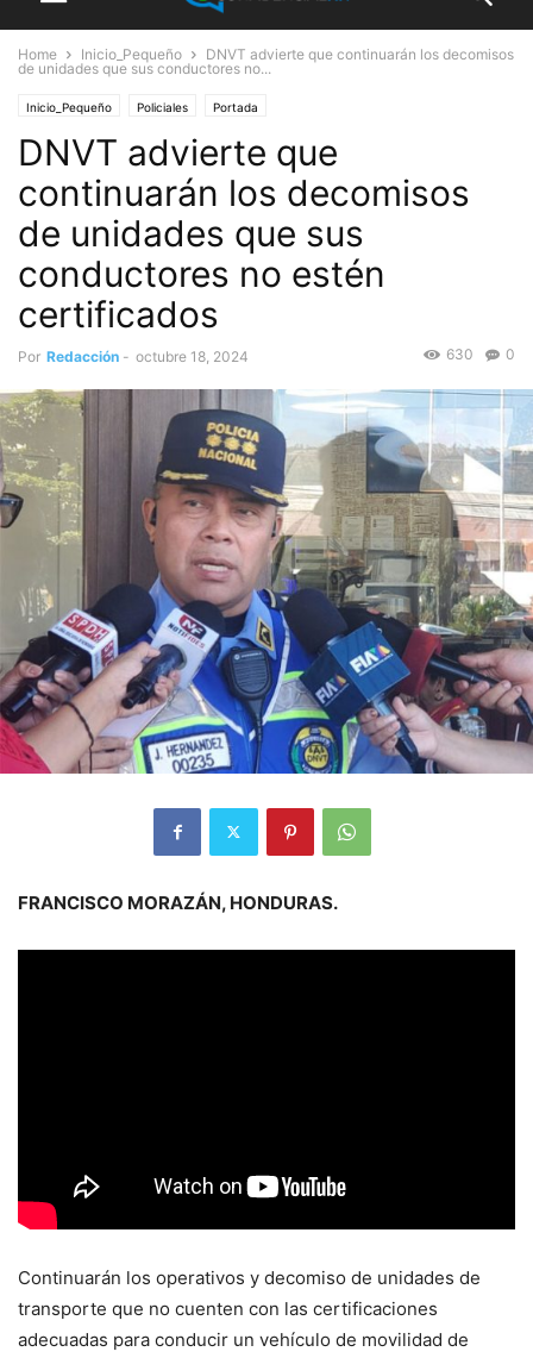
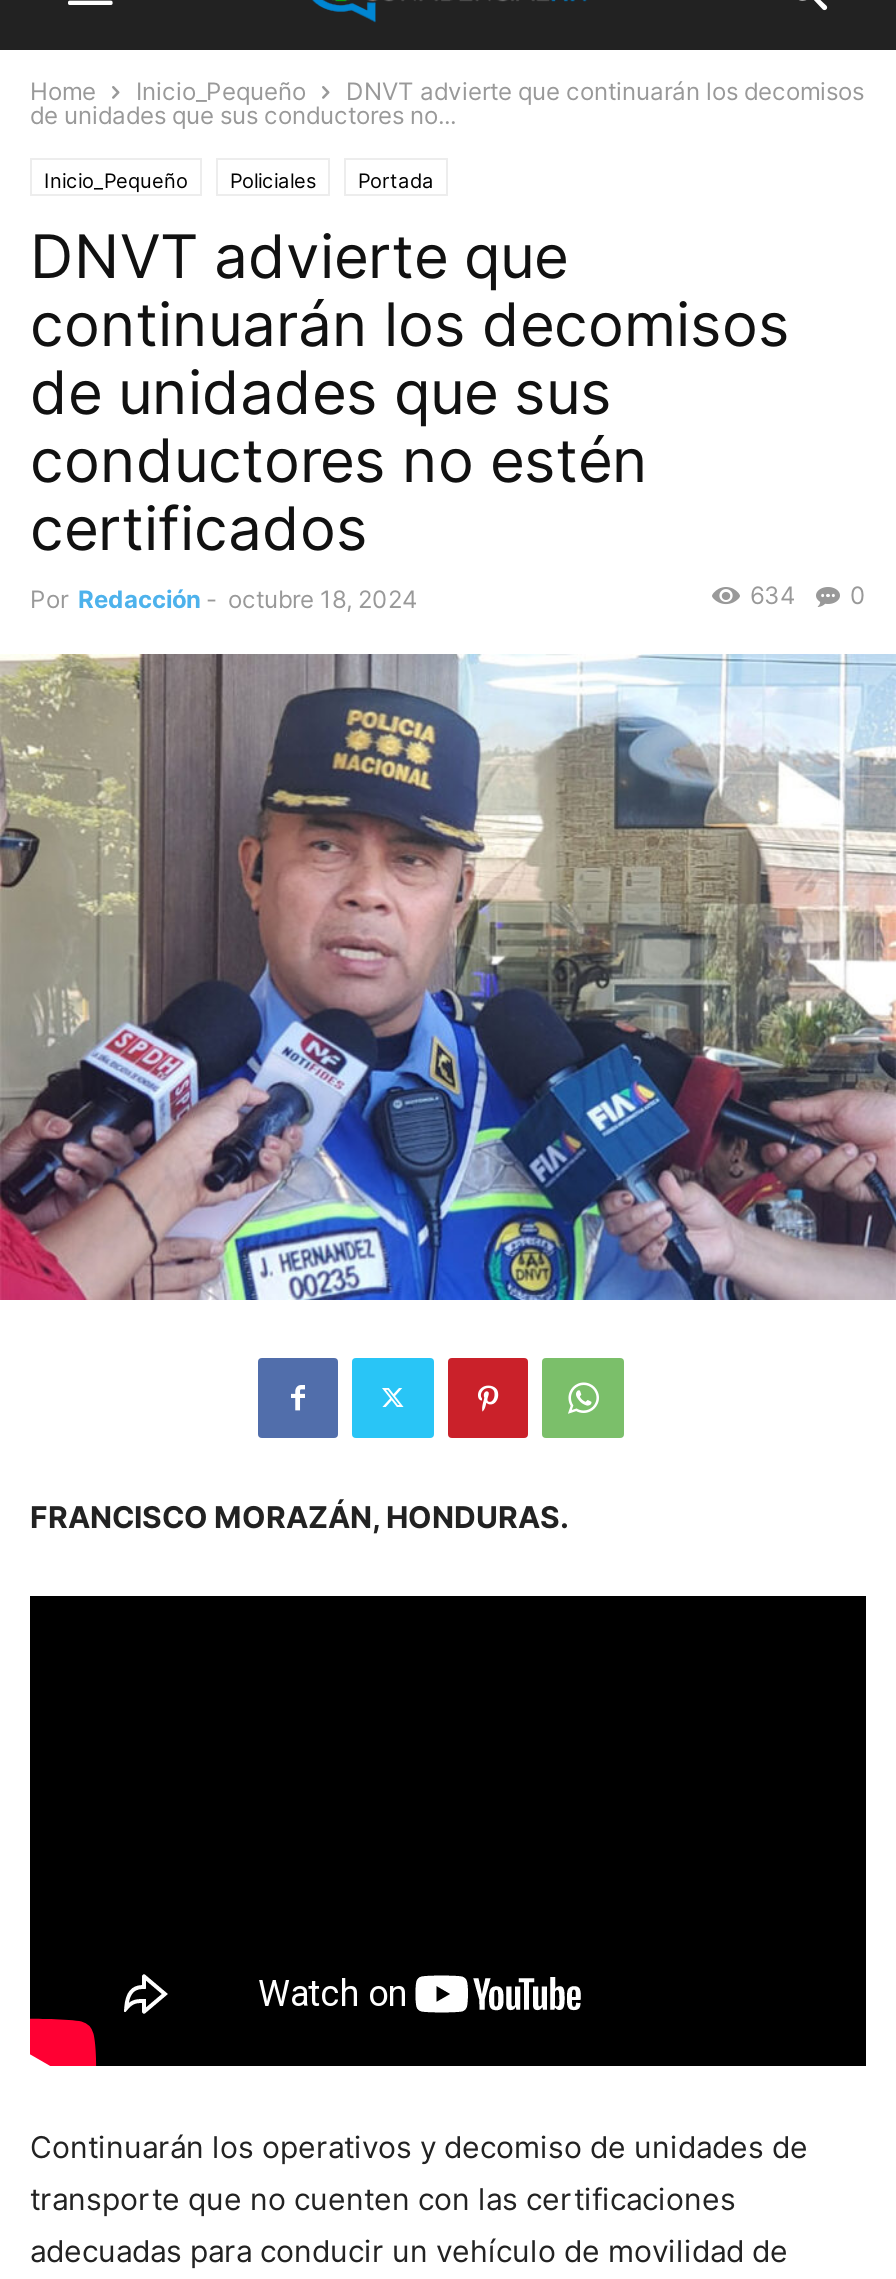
[446,345,515,363] 630 0 -> [750,580,866,610] 634 0

